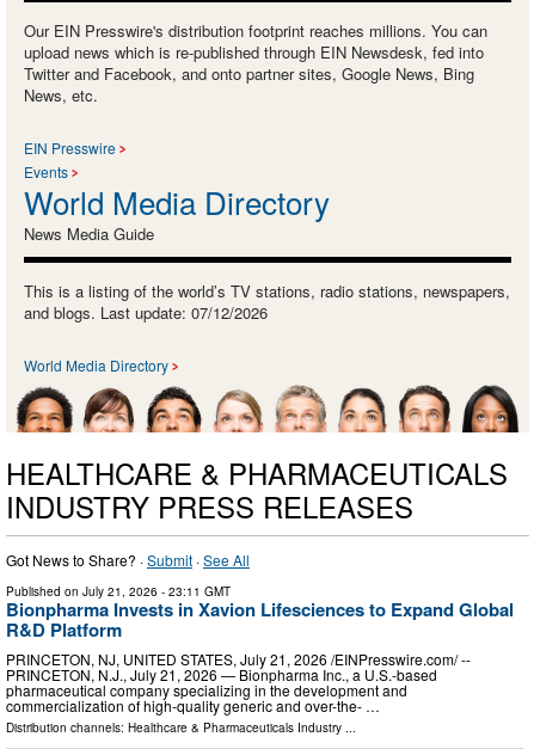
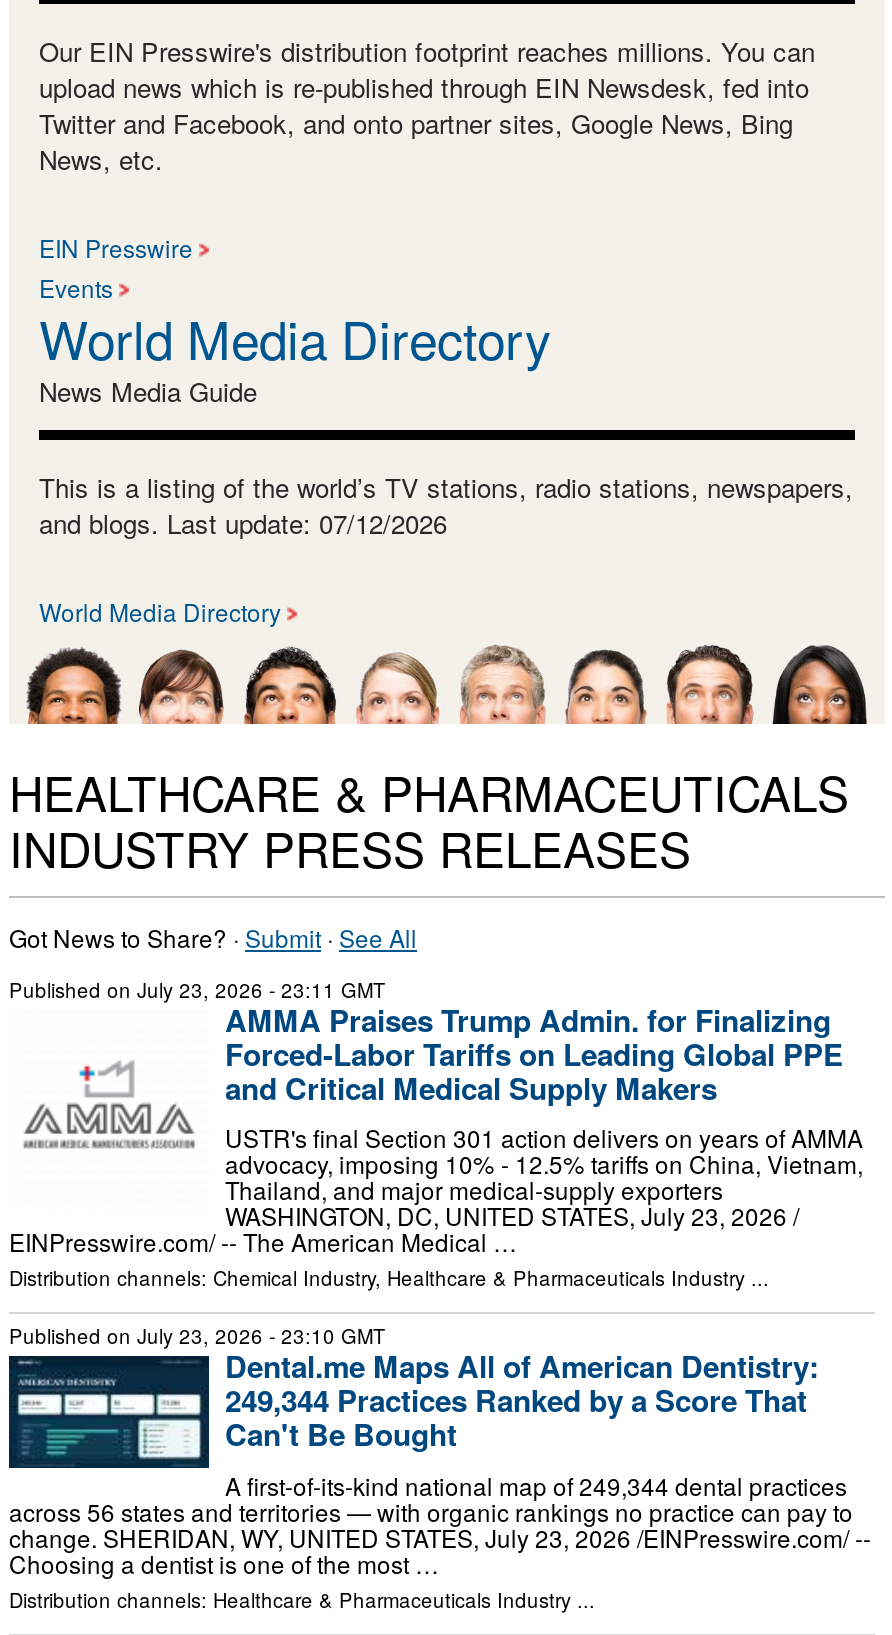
[6,583,514,716] Published on July 21, 2026 - 23:11 GMT | Bionpharma Invests in Xavion Lifesciences to Expand Global | R&D Platform | PRINCETON, NJ, UNITED STATES, July 21, 2026 /EINPresswire.com/ -- | PRINCETON, N.J., July 21, 2026 — Bionpharma Inc., a U.S.-based | pharmaceutical company specializing in the development and | commercialization of high-quality generic and over-the- … -> [9,975,871,1580] Published on July 23, 2026 - 23:11 GMT | AMMA Praises Trump Admin. for Finalizing | Forced-Labor Tariffs on Leading Global PPE | and Critical Medical Supply Makers | USTR's final Section 301 action delivers on years of AMMA | advocacy, imposing 10% - 12.5% tariffs on China, Vietnam, | Thailand, and major medical-supply exporters | WASHINGTON, DC, UNITED STATES, July 23, 2026 / | EINPresswire.com/ -- The American Medical … | Distribution channels: Chemical Industry, Healthcare & Pharmaceuticals Industry... | Published on July 23, 2026 - 23:10 GMT | Dental.me Maps All of American Dentistry: | 249,344 Practices Ranked by a Score That | Can't Be Bought | A first-of-its-kind national map of 249,344 dental practices | across 56 states and territories — with organic rankings no practice can pay to | change. SHERIDAN, WY, UNITED STATES, July 23, 2026 /EINPresswire.com/ -- | Choosing a dentist is one of the most …

